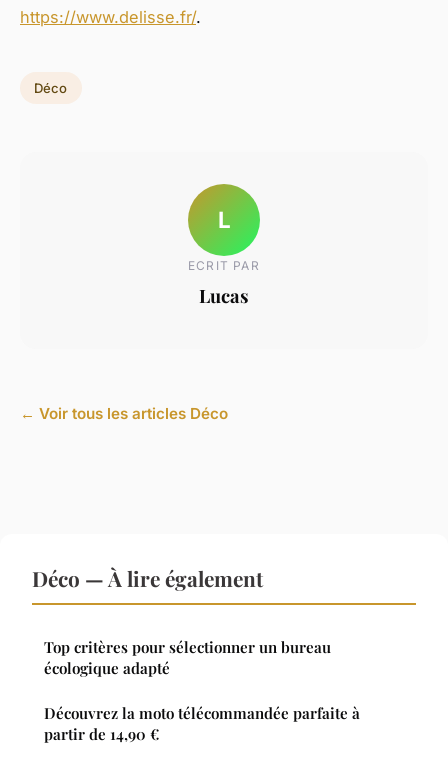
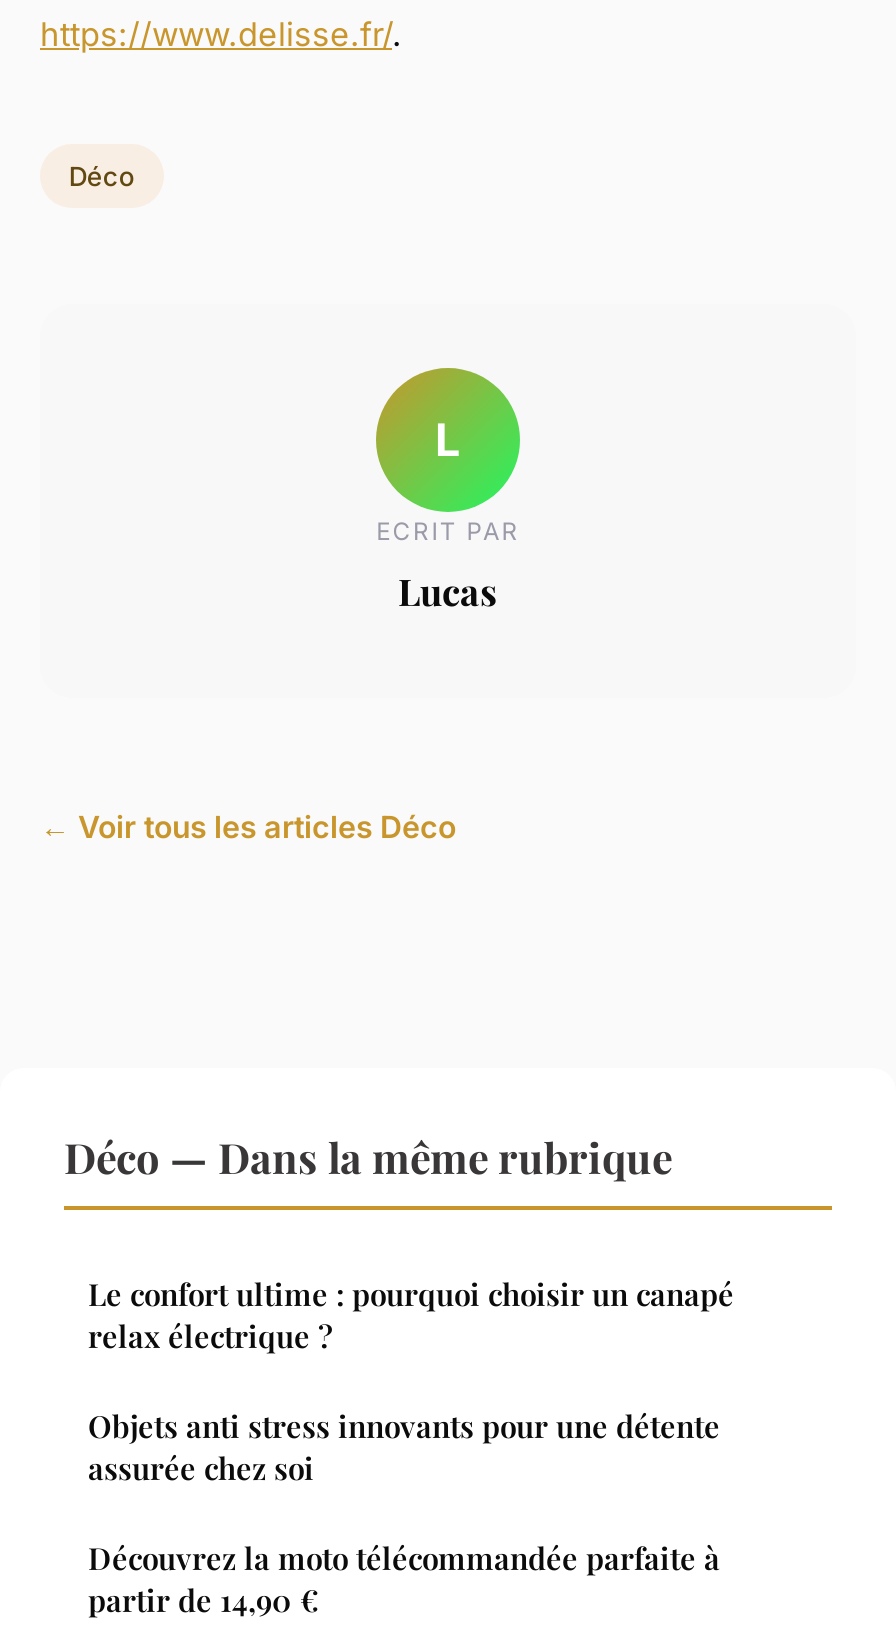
[32,564,331,678] Déco — À lire également | Top critères pour sélectionner un bureau | écologique adapté -> [64,1129,734,1489] Déco — Dans la même rubrique | Le confort ultime : pourquoi choisir un canapé | relax électrique ? | Objets anti stress innovants pour une détente | assurée chez soi

